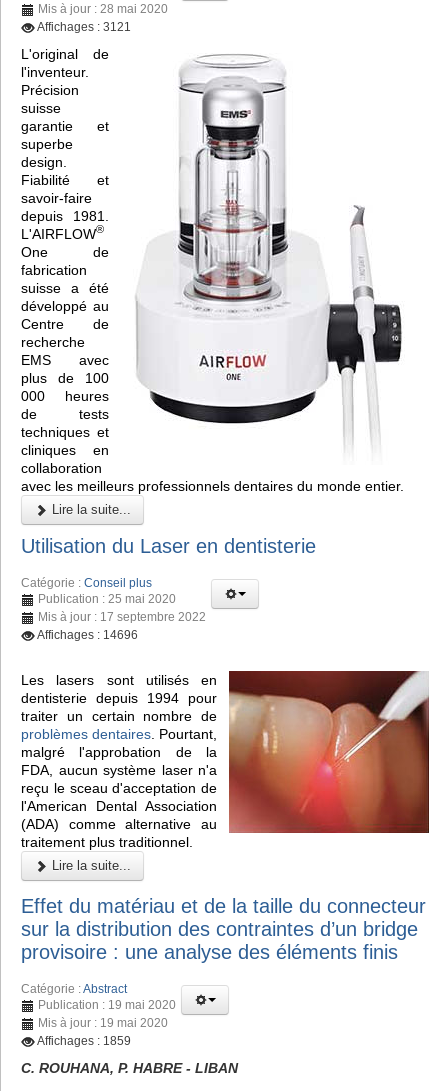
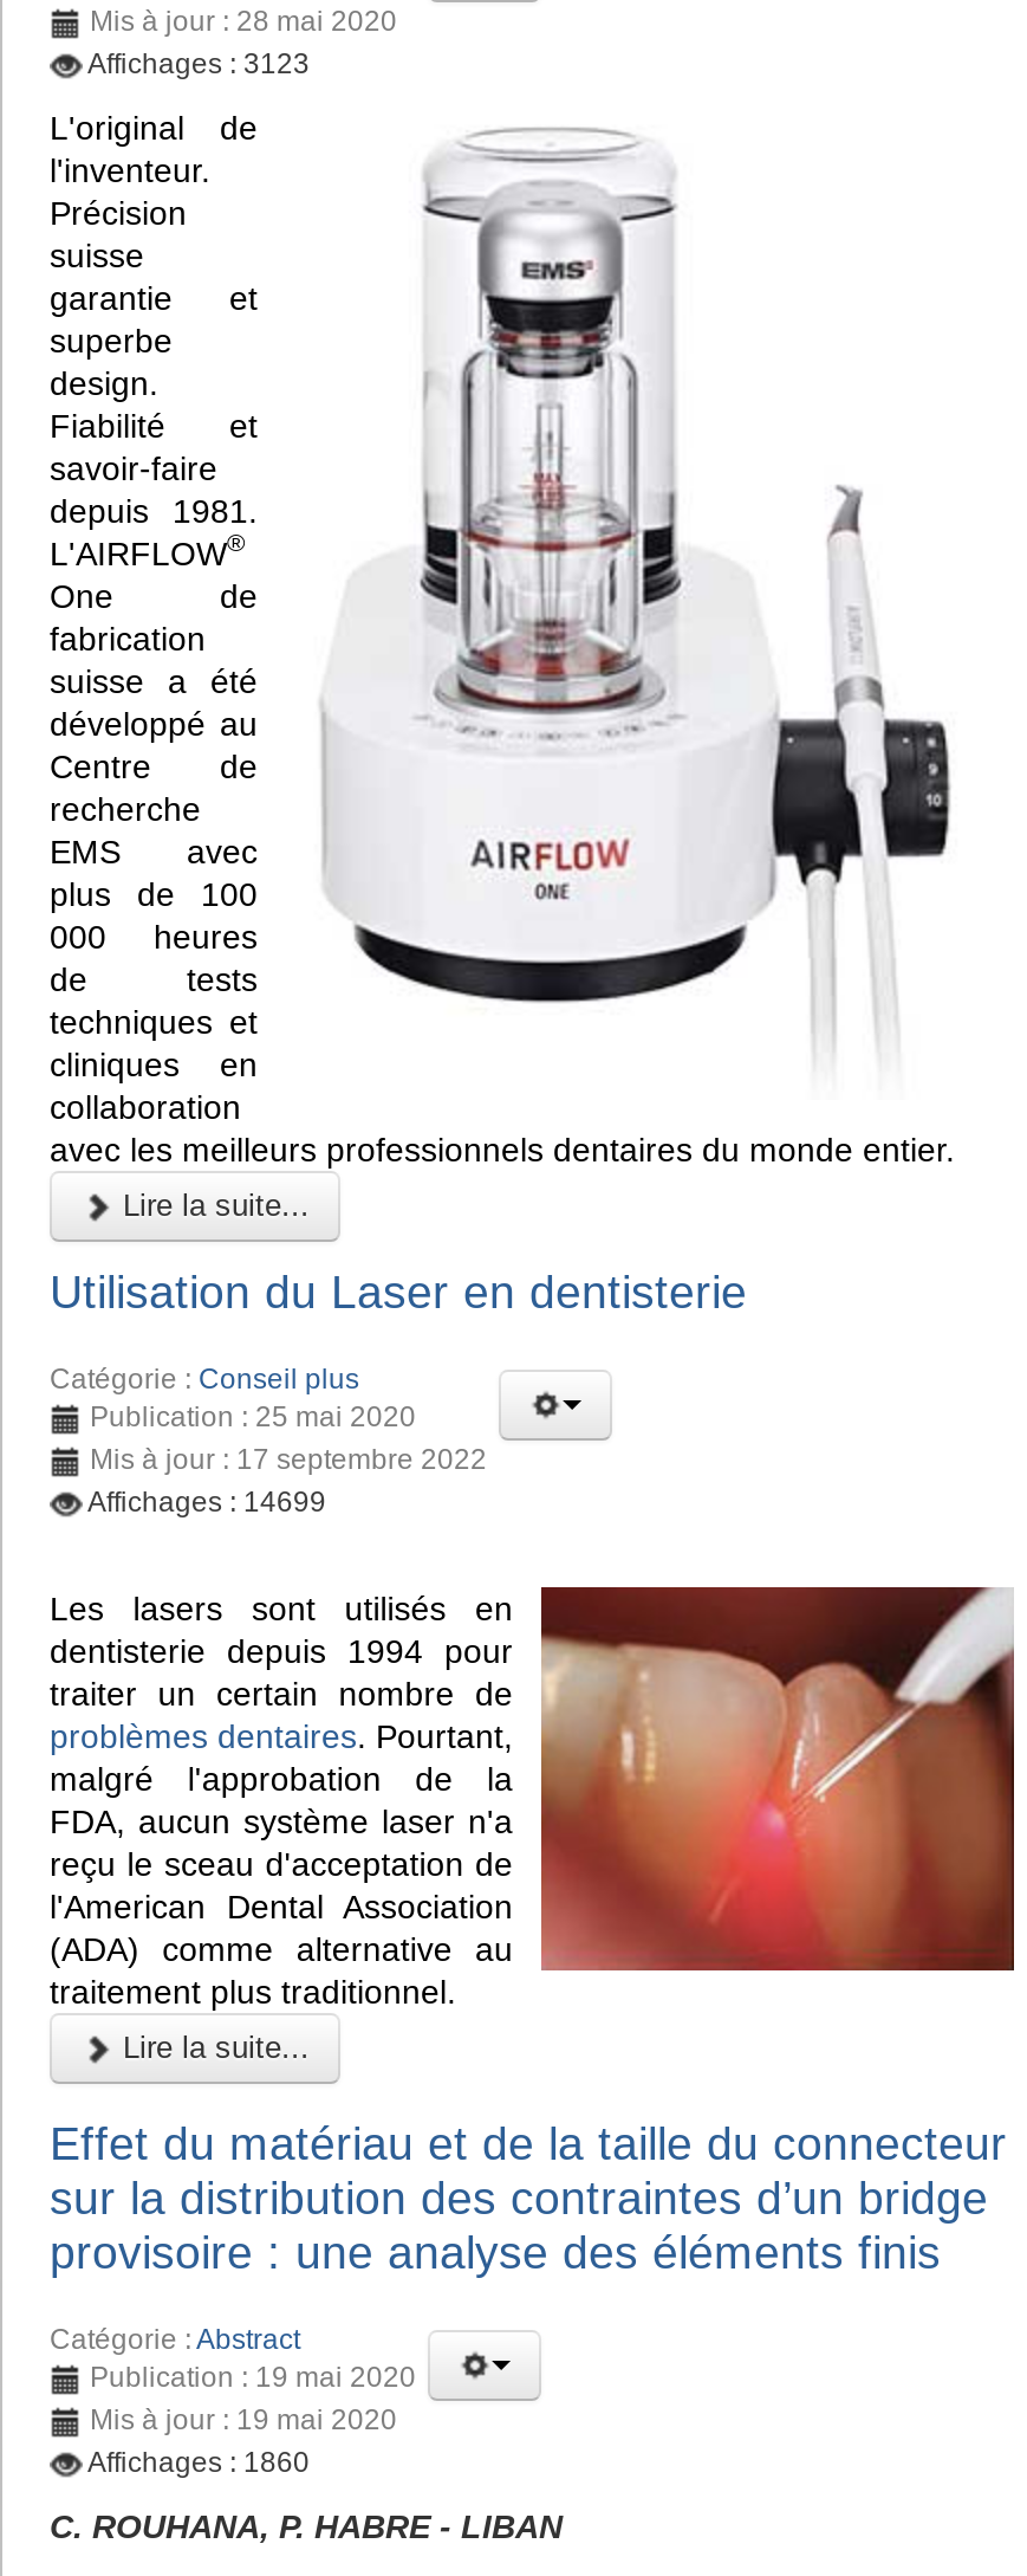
[37,20,131,34] Affichages : 3121 -> [87,47,310,80] Affichages : 3123
[37,628,138,642] Affichages : 14696 -> [87,1485,326,1518] Affichages : 14699
[37,1034,131,1048] Affichages : 1859 -> [87,2446,310,2479] Affichages : 1860

